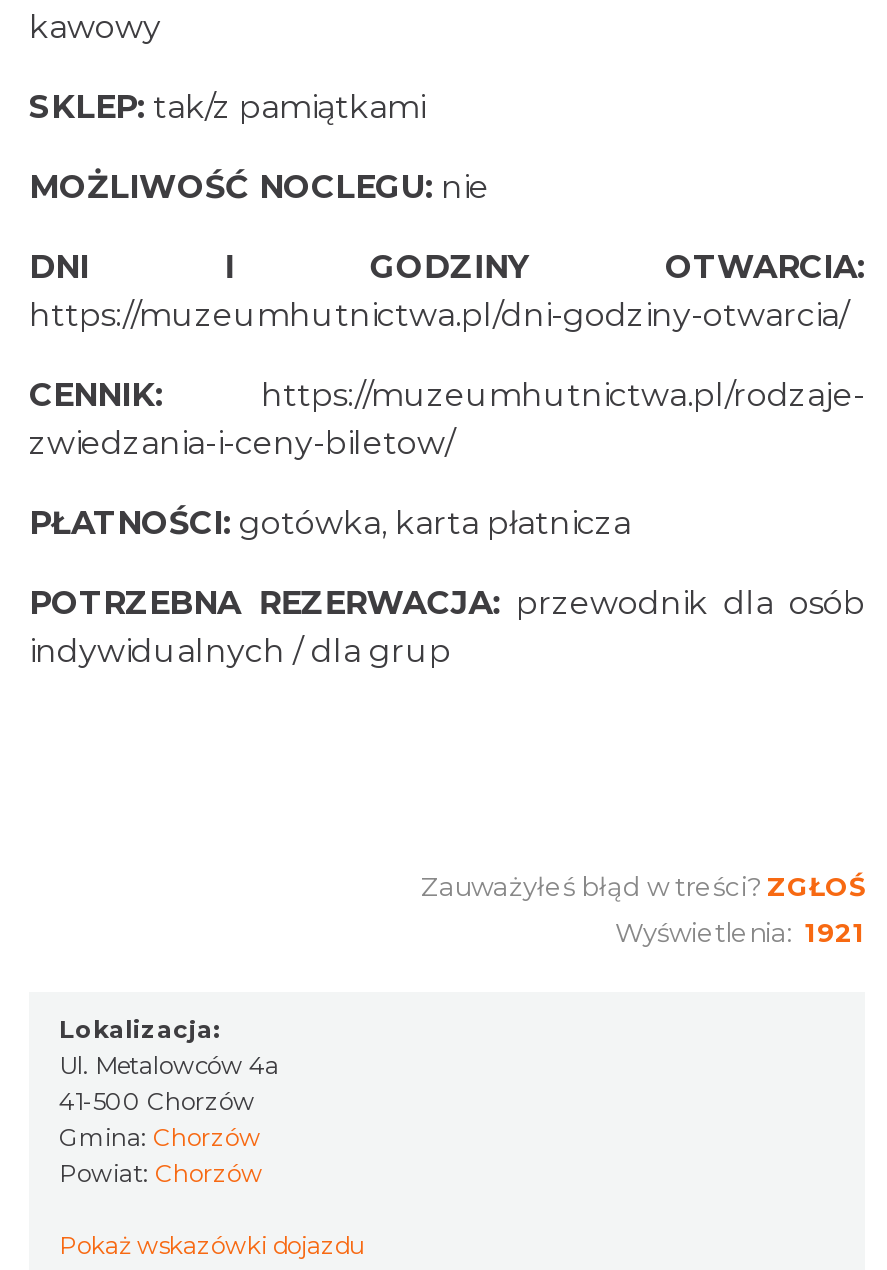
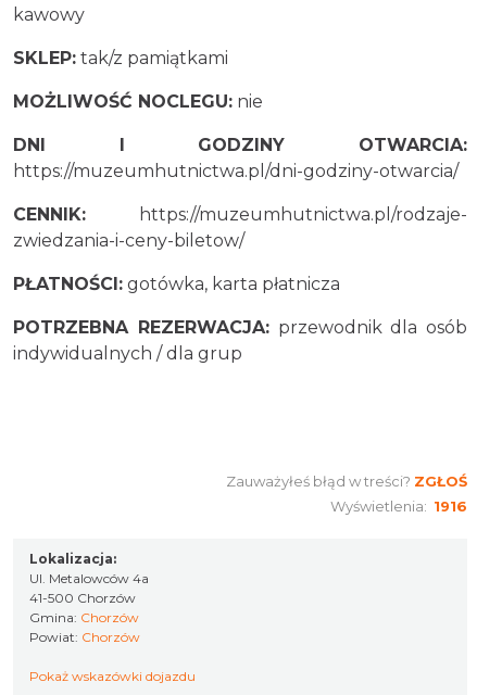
[615,915,865,947] Wyświetlenia: 1921 -> [330,497,467,514] Wyświetlenia: 1916

